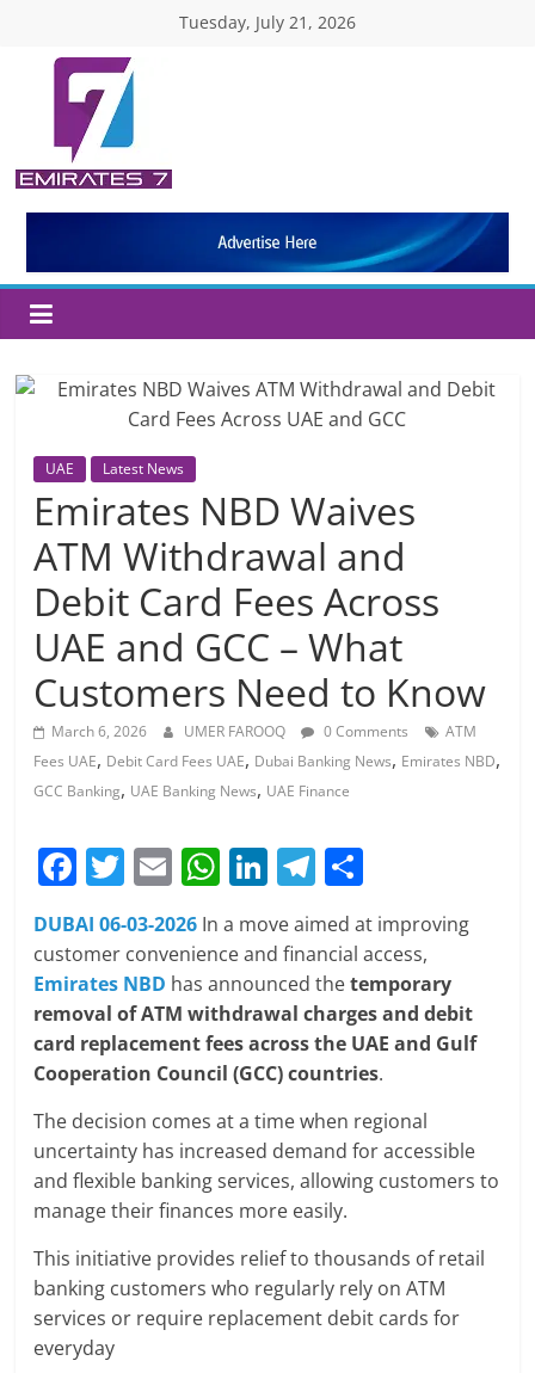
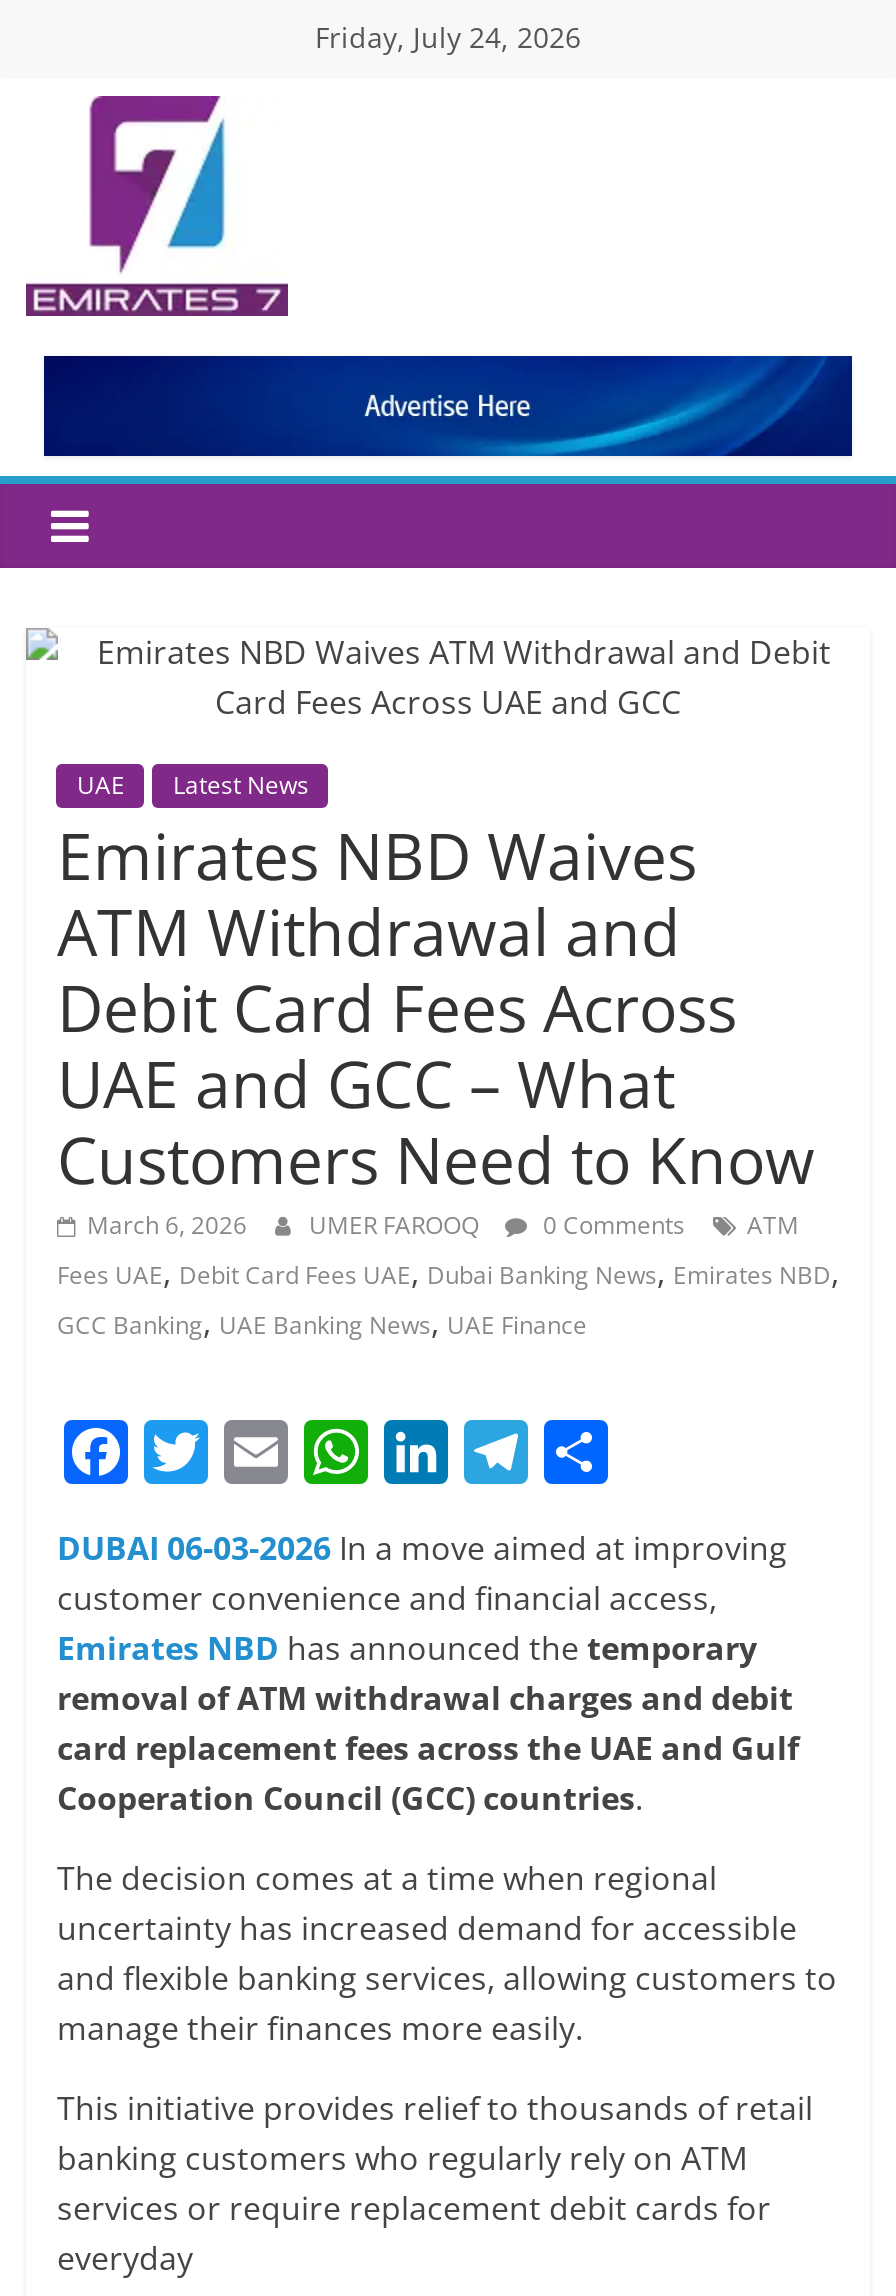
[179,11,356,33] Tuesday, July 21, 2026 -> [315,18,581,56] Friday, July 24, 2026

